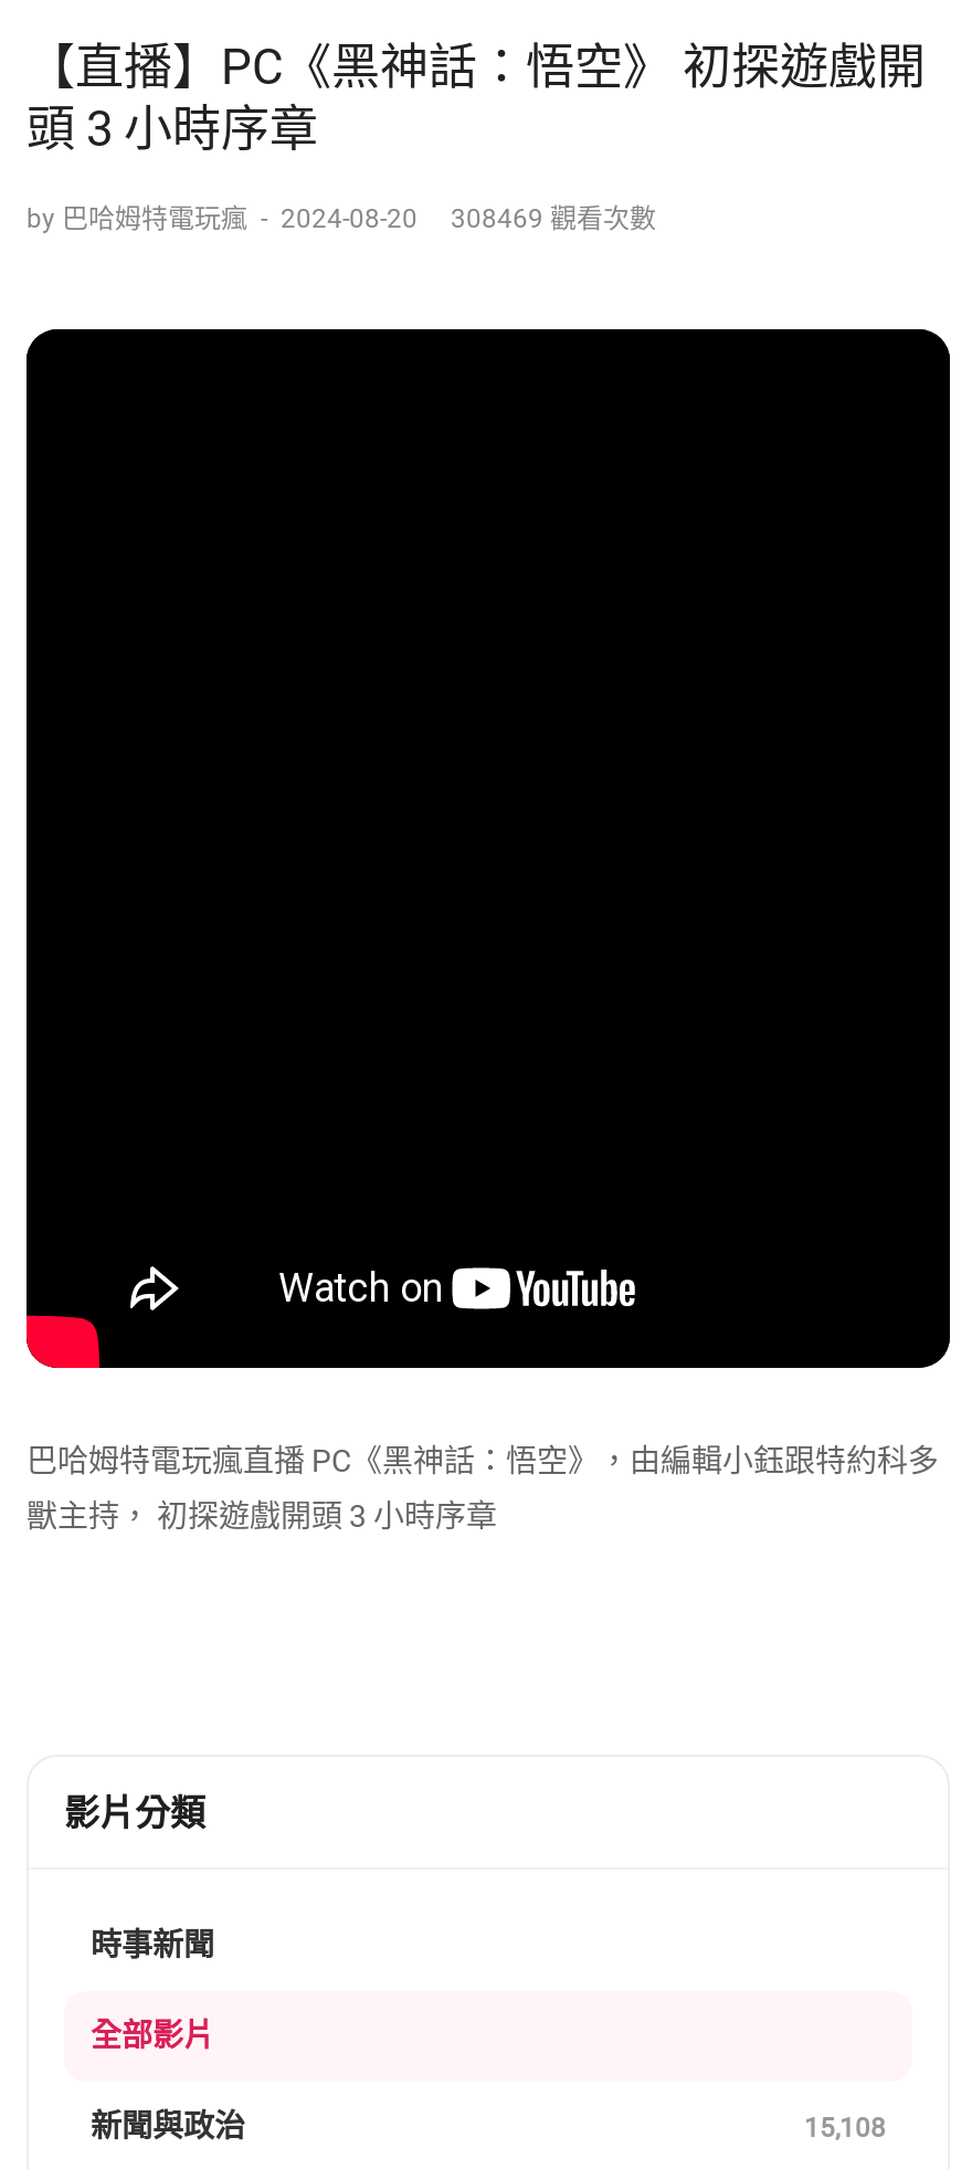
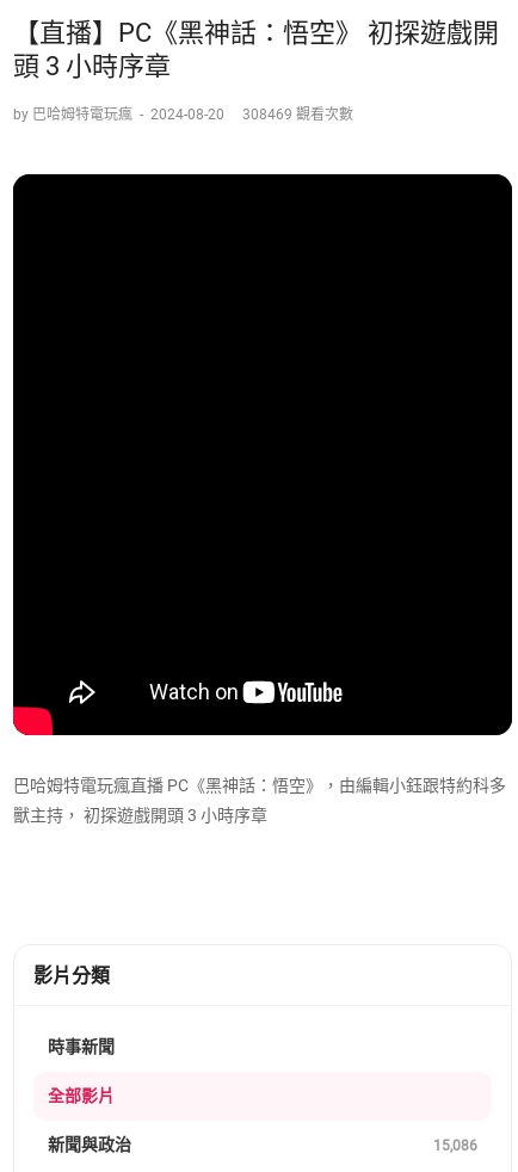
[804,2112,886,2143] 15,108 -> [433,1137,477,1154] 15,086

